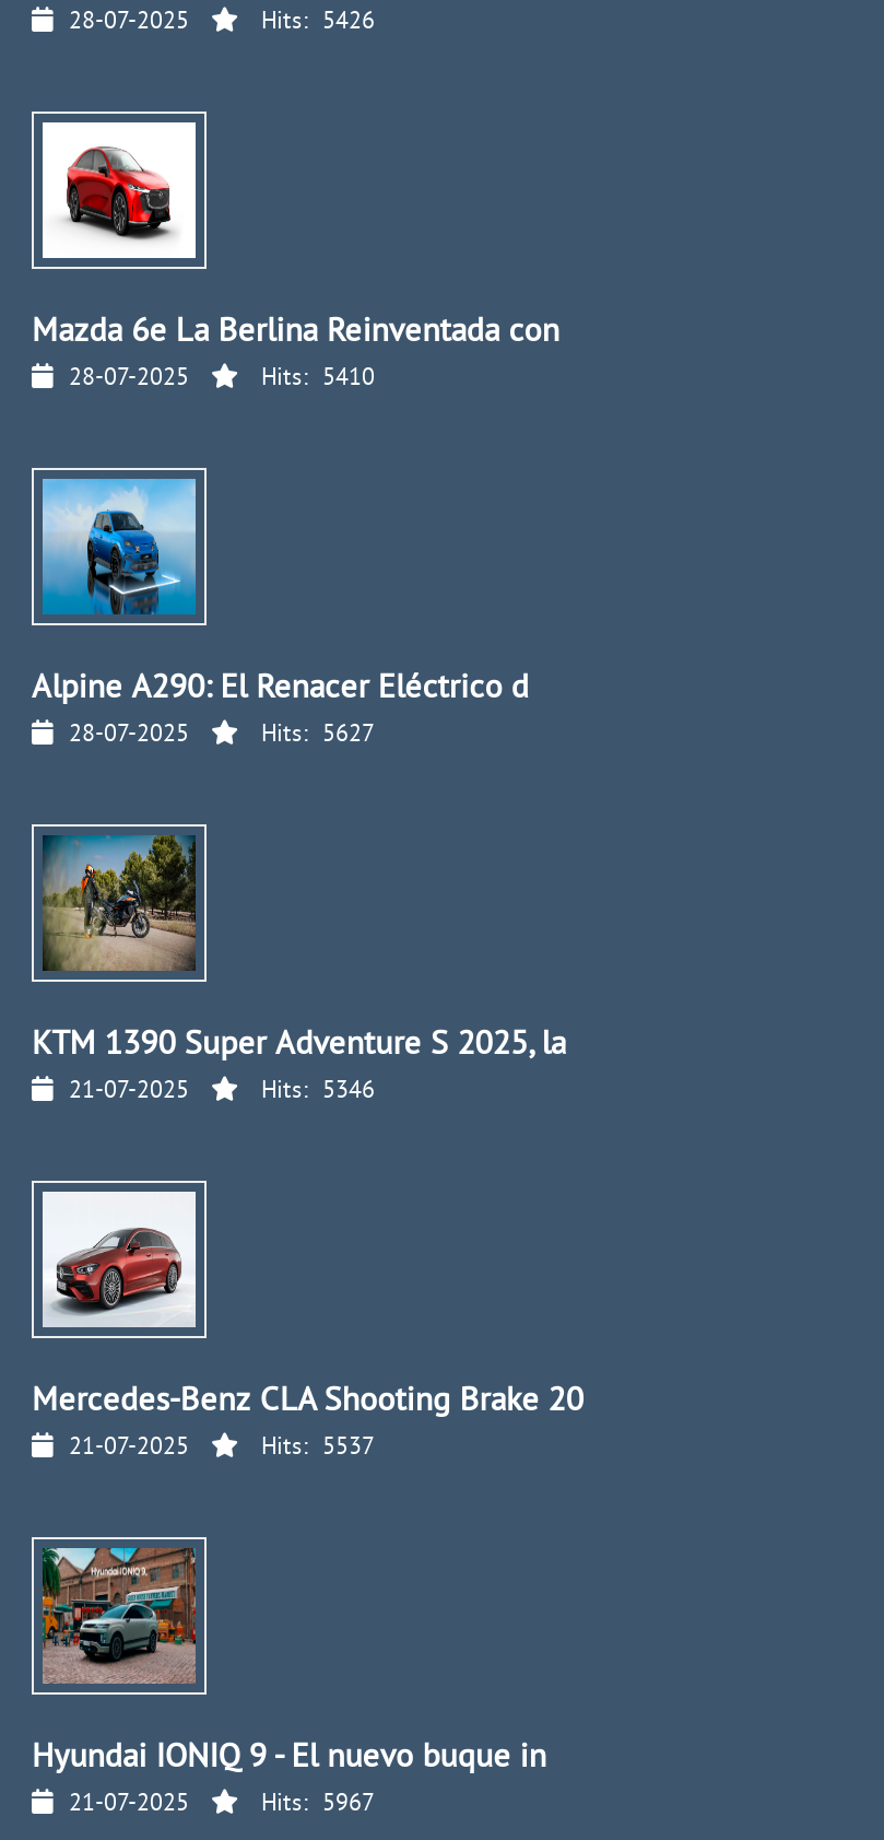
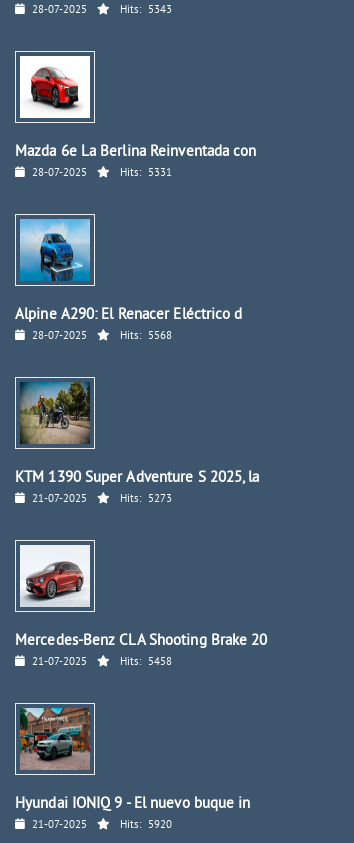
[261,7,375,38] Hits: 5426 -> [120,3,172,17] Hits: 5343
[261,364,375,394] Hits: 5410 -> [120,166,172,180] Hits: 5331
[261,720,375,751] Hits: 5627 -> [120,329,172,343] Hits: 5568
[261,1077,375,1107] Hits: 5346 -> [120,492,172,506] Hits: 5273
[261,1433,375,1464] Hits: 5537 -> [120,655,172,669] Hits: 5458
[261,1789,375,1820] Hits: 5967 -> [120,818,172,832] Hits: 5920

